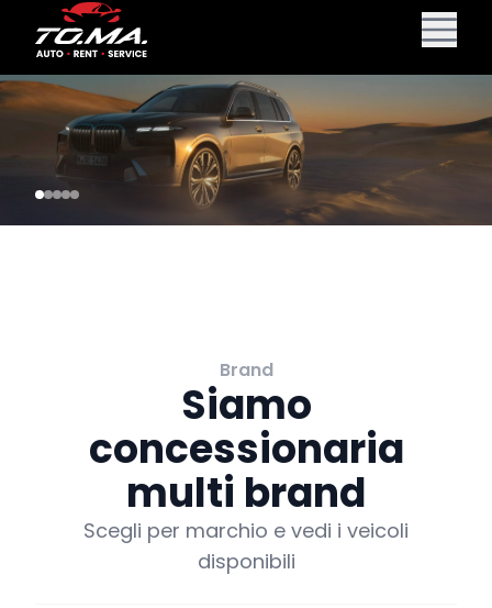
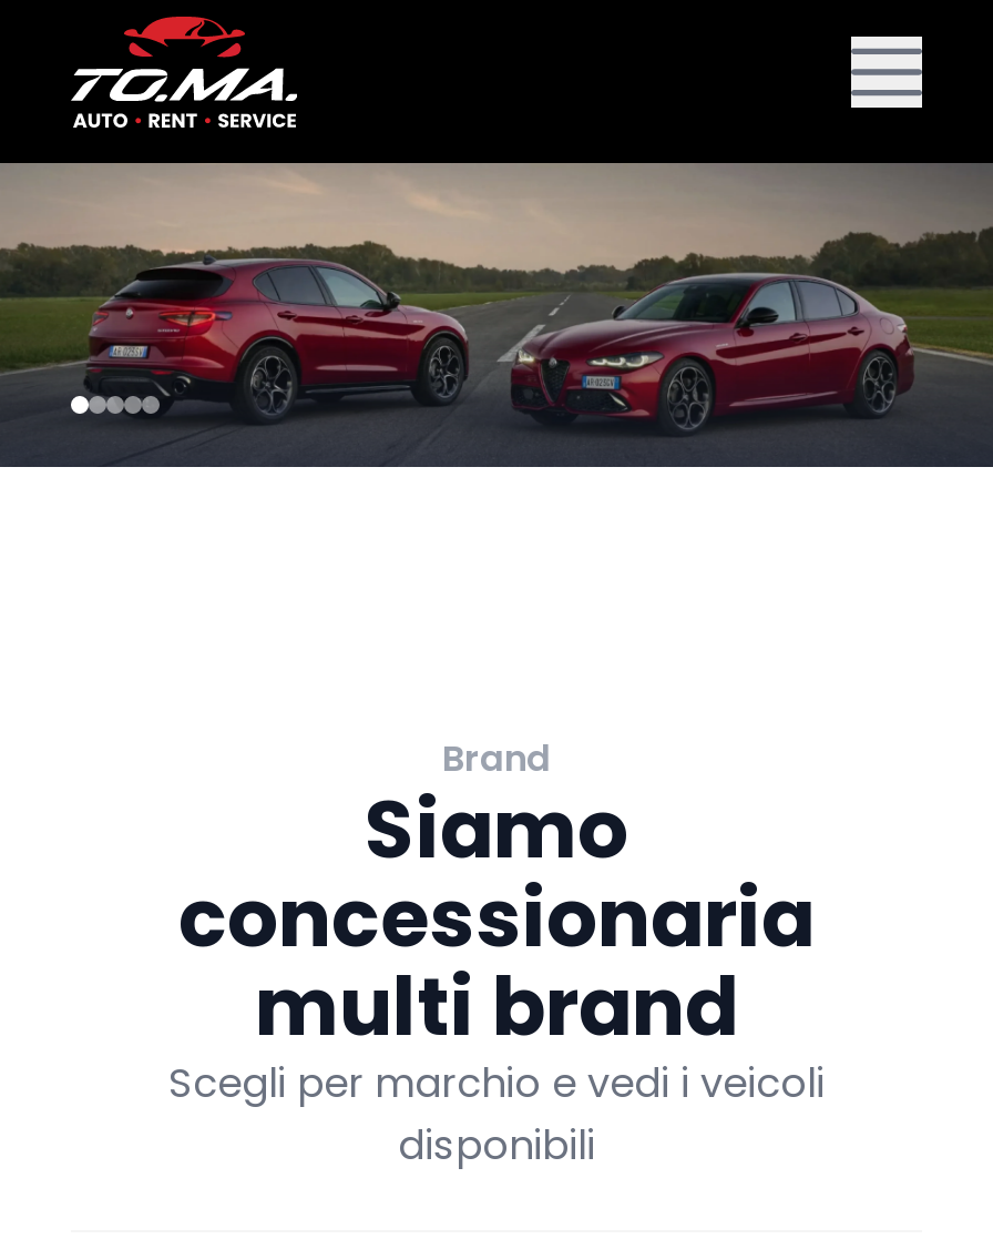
[3,75,489,224] [image] -> [7,165,986,463] [image]

